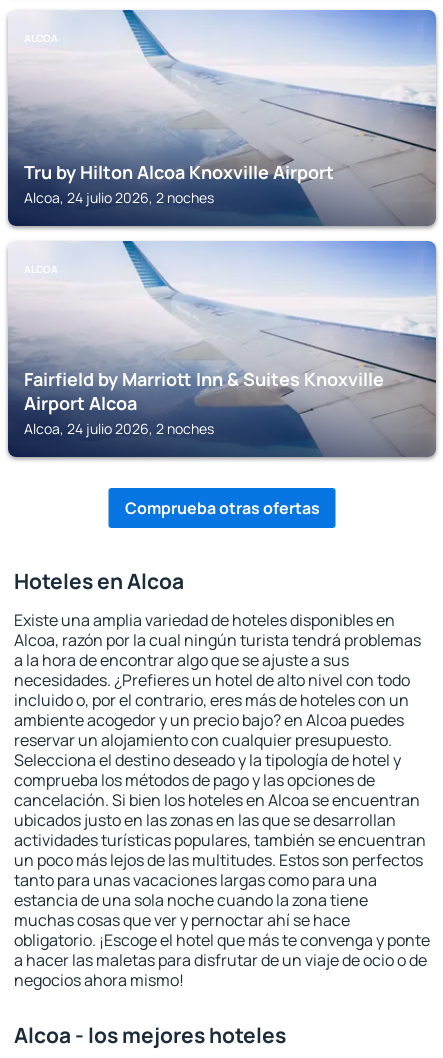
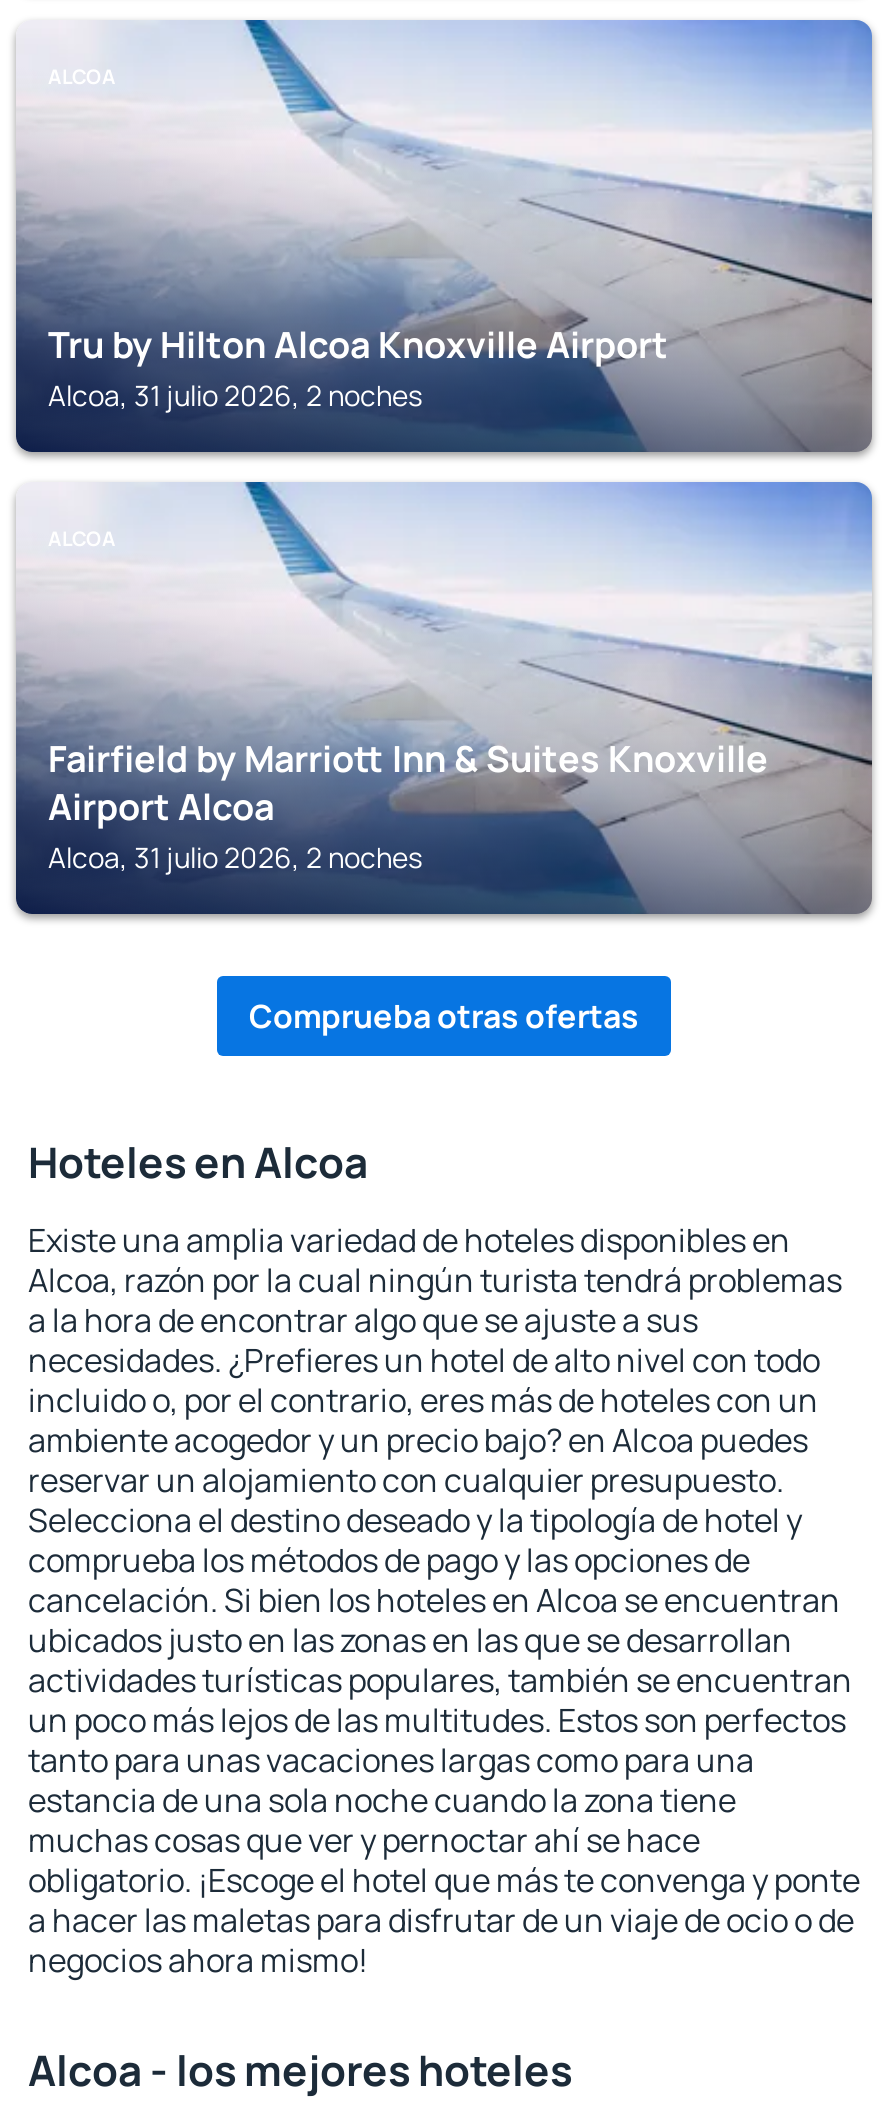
[24,188,214,207] Alcoa, 24 julio 2026, 2 noches -> [48,376,422,414] Alcoa, 31 julio 2026, 2 noches
[24,419,214,438] Alcoa, 24 julio 2026, 2 noches -> [48,838,422,876] Alcoa, 31 julio 2026, 2 noches

